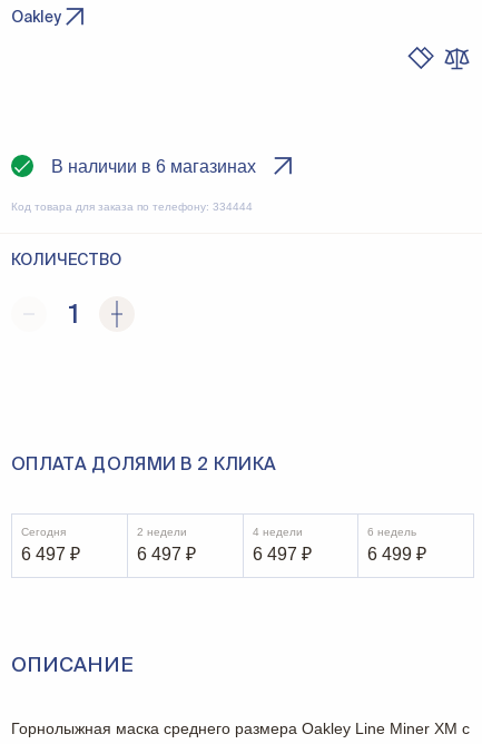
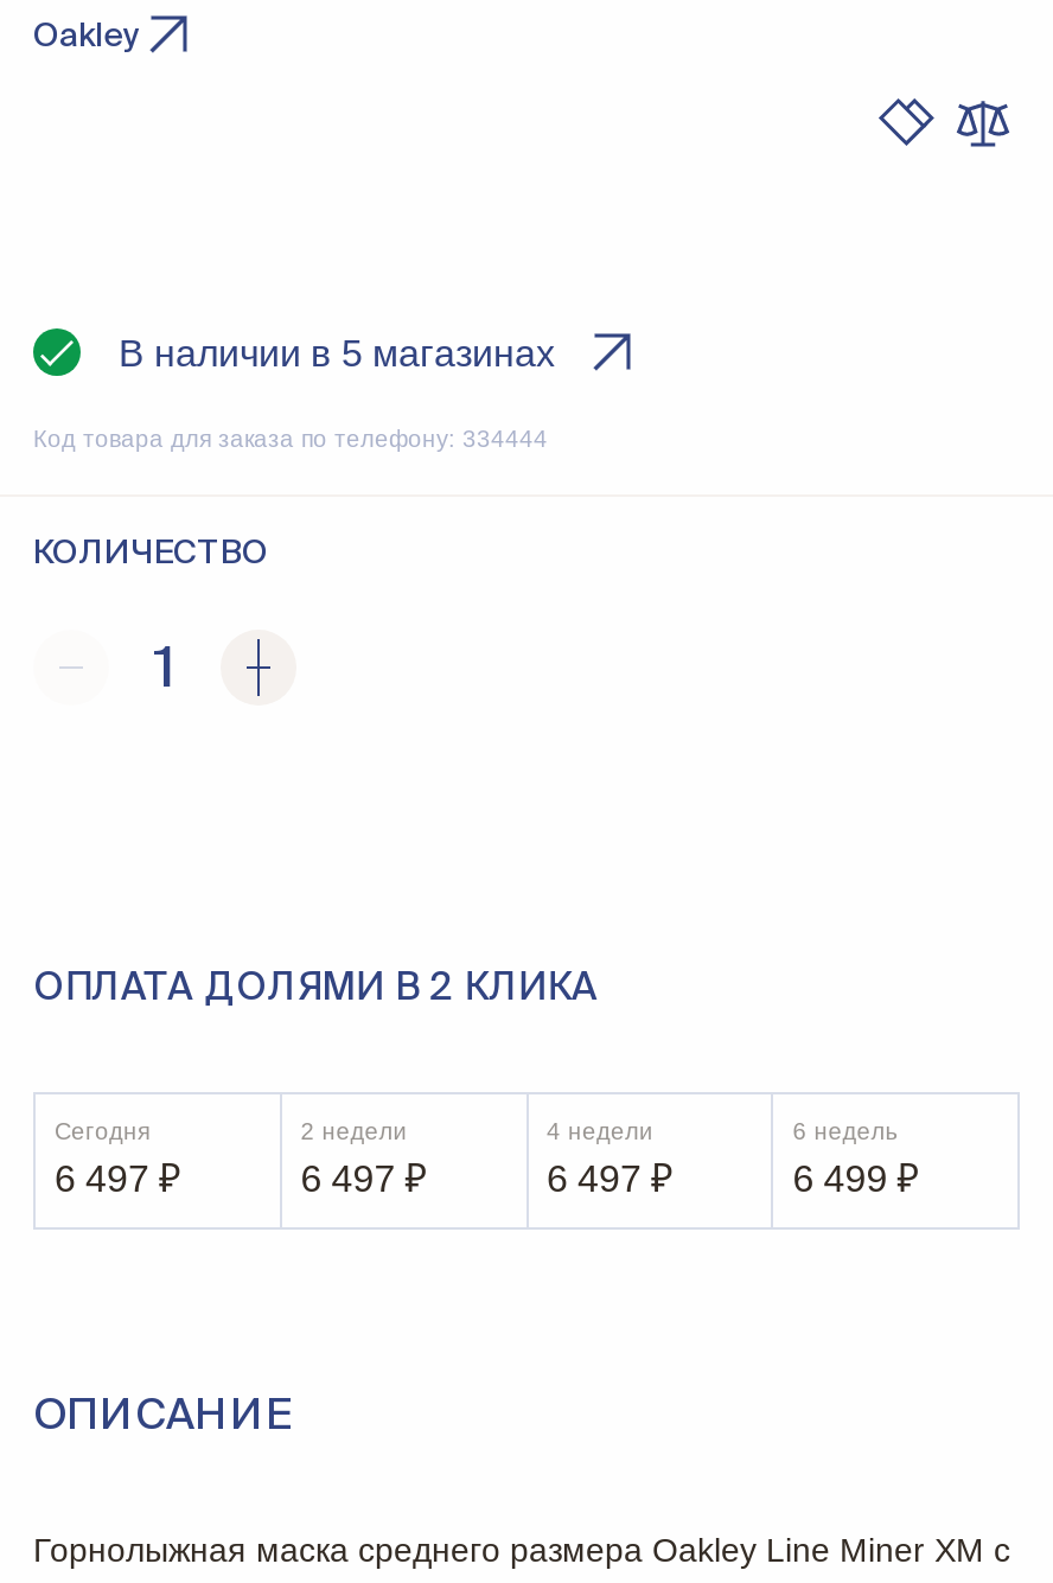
[51,157,256,176] В наличии в 6 магазинах -> [119,334,555,374] В наличии в 5 магазинах

